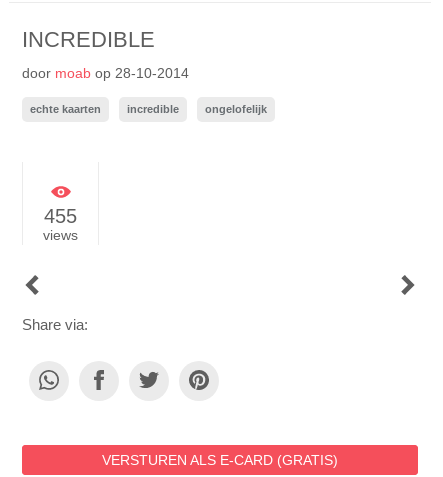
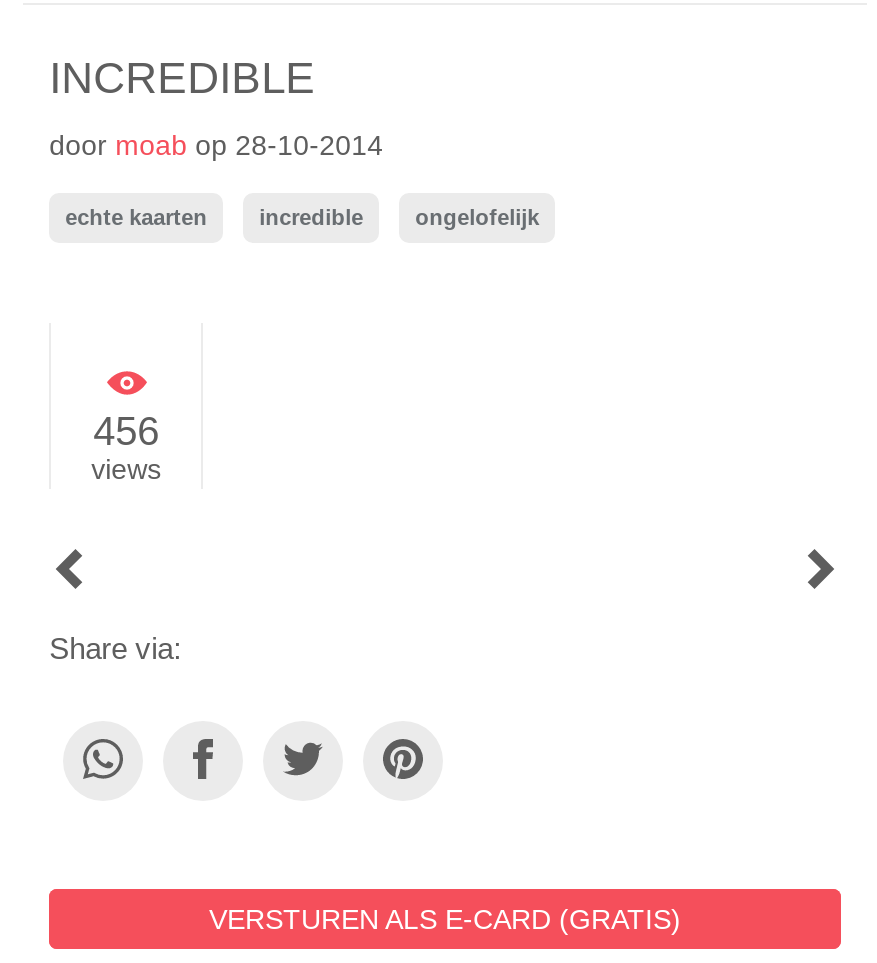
[44,205,77,227] 455 -> [93,409,159,453] 456

